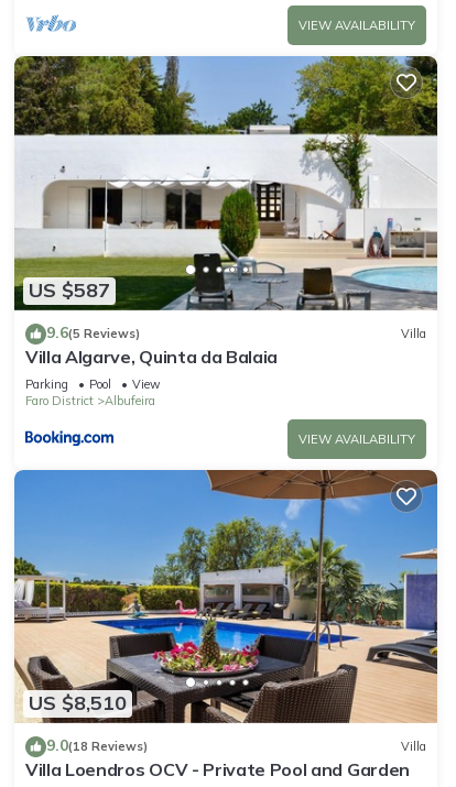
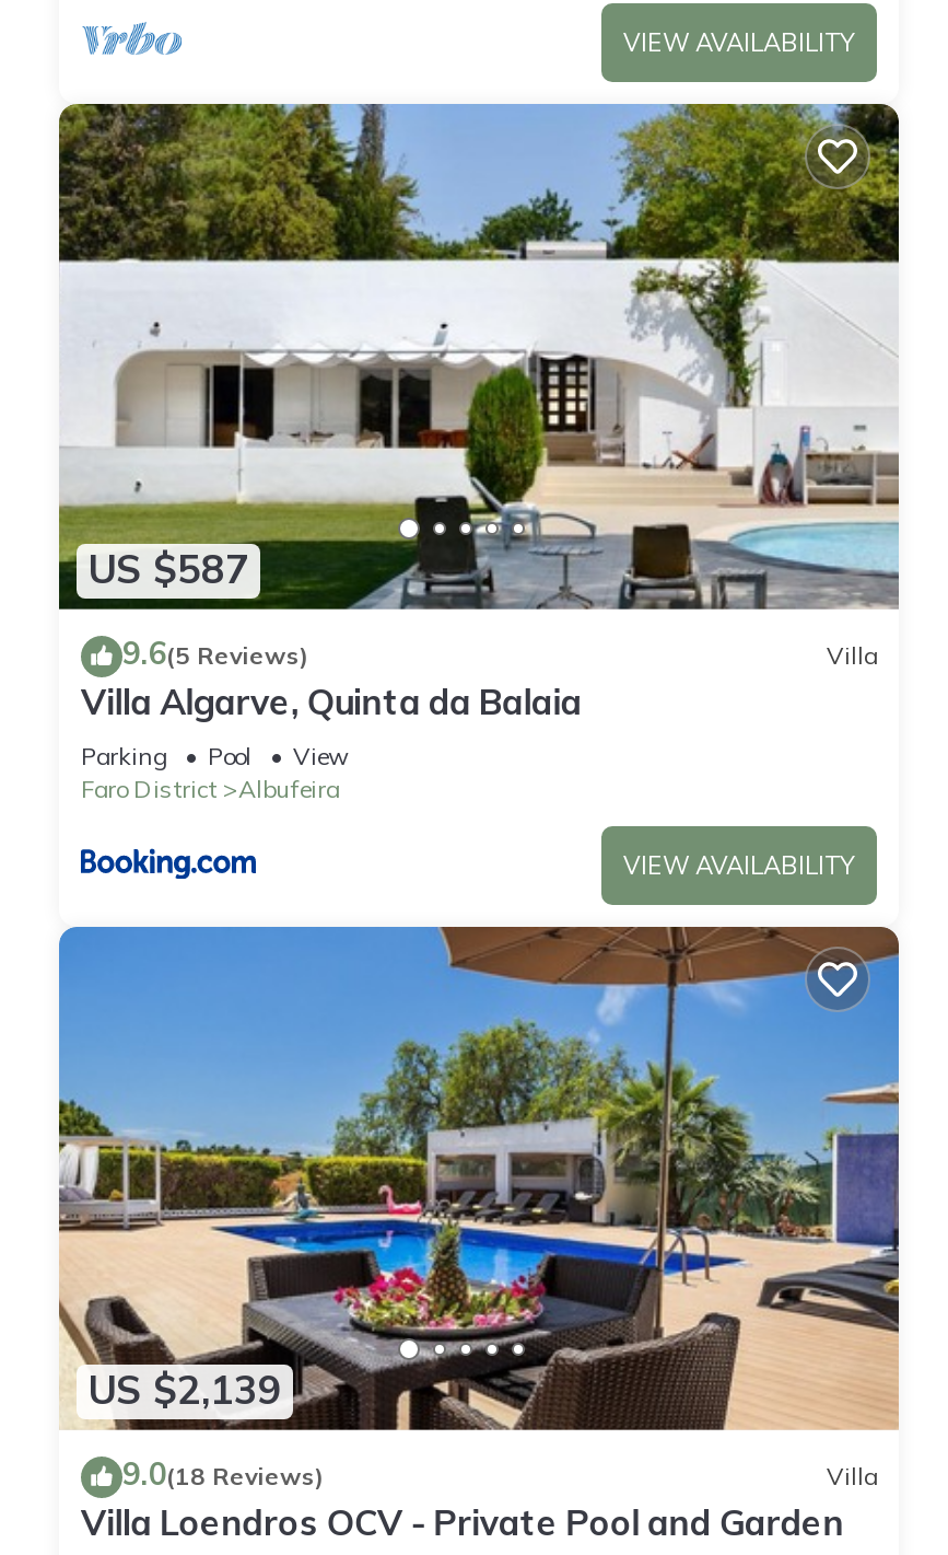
[29,691,127,716] US $8,510 -> [87,1365,282,1416] US $2,139

